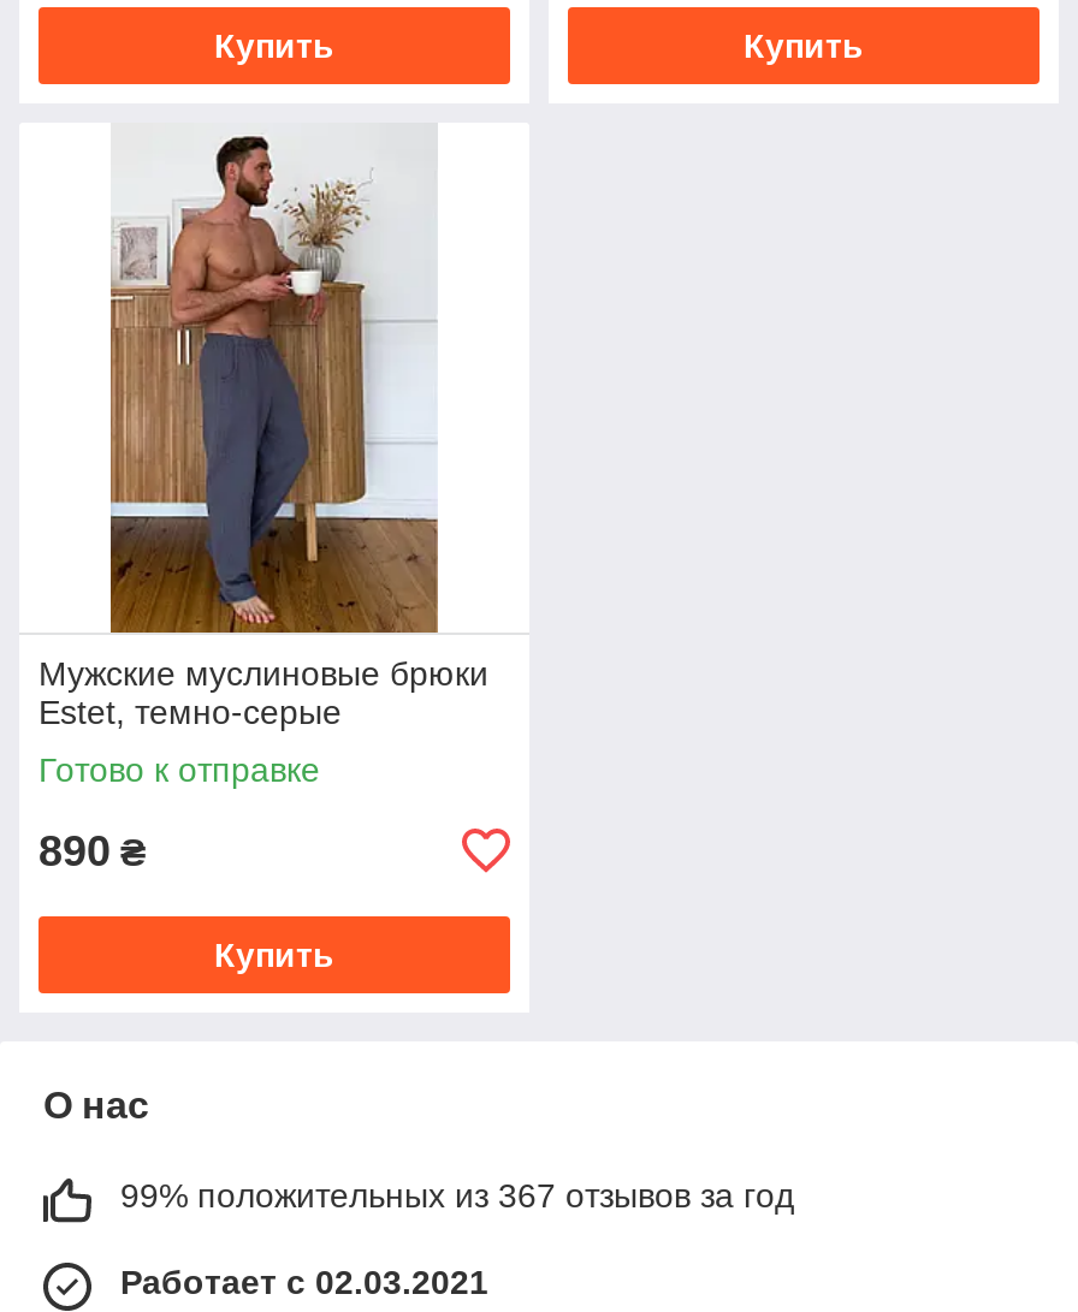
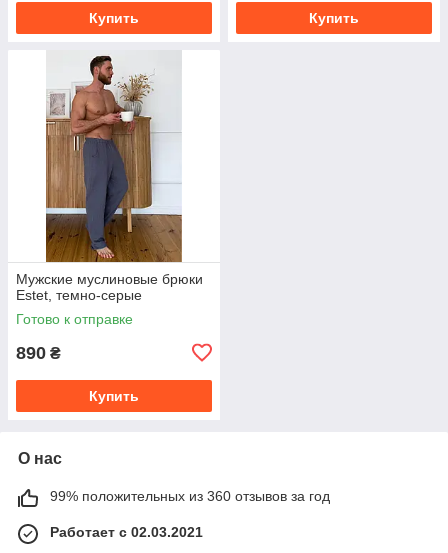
[120,1176,794,1214] 99% положительных из 367 отзывов за год -> [50,488,330,504] 99% положительных из 360 отзывов за год

